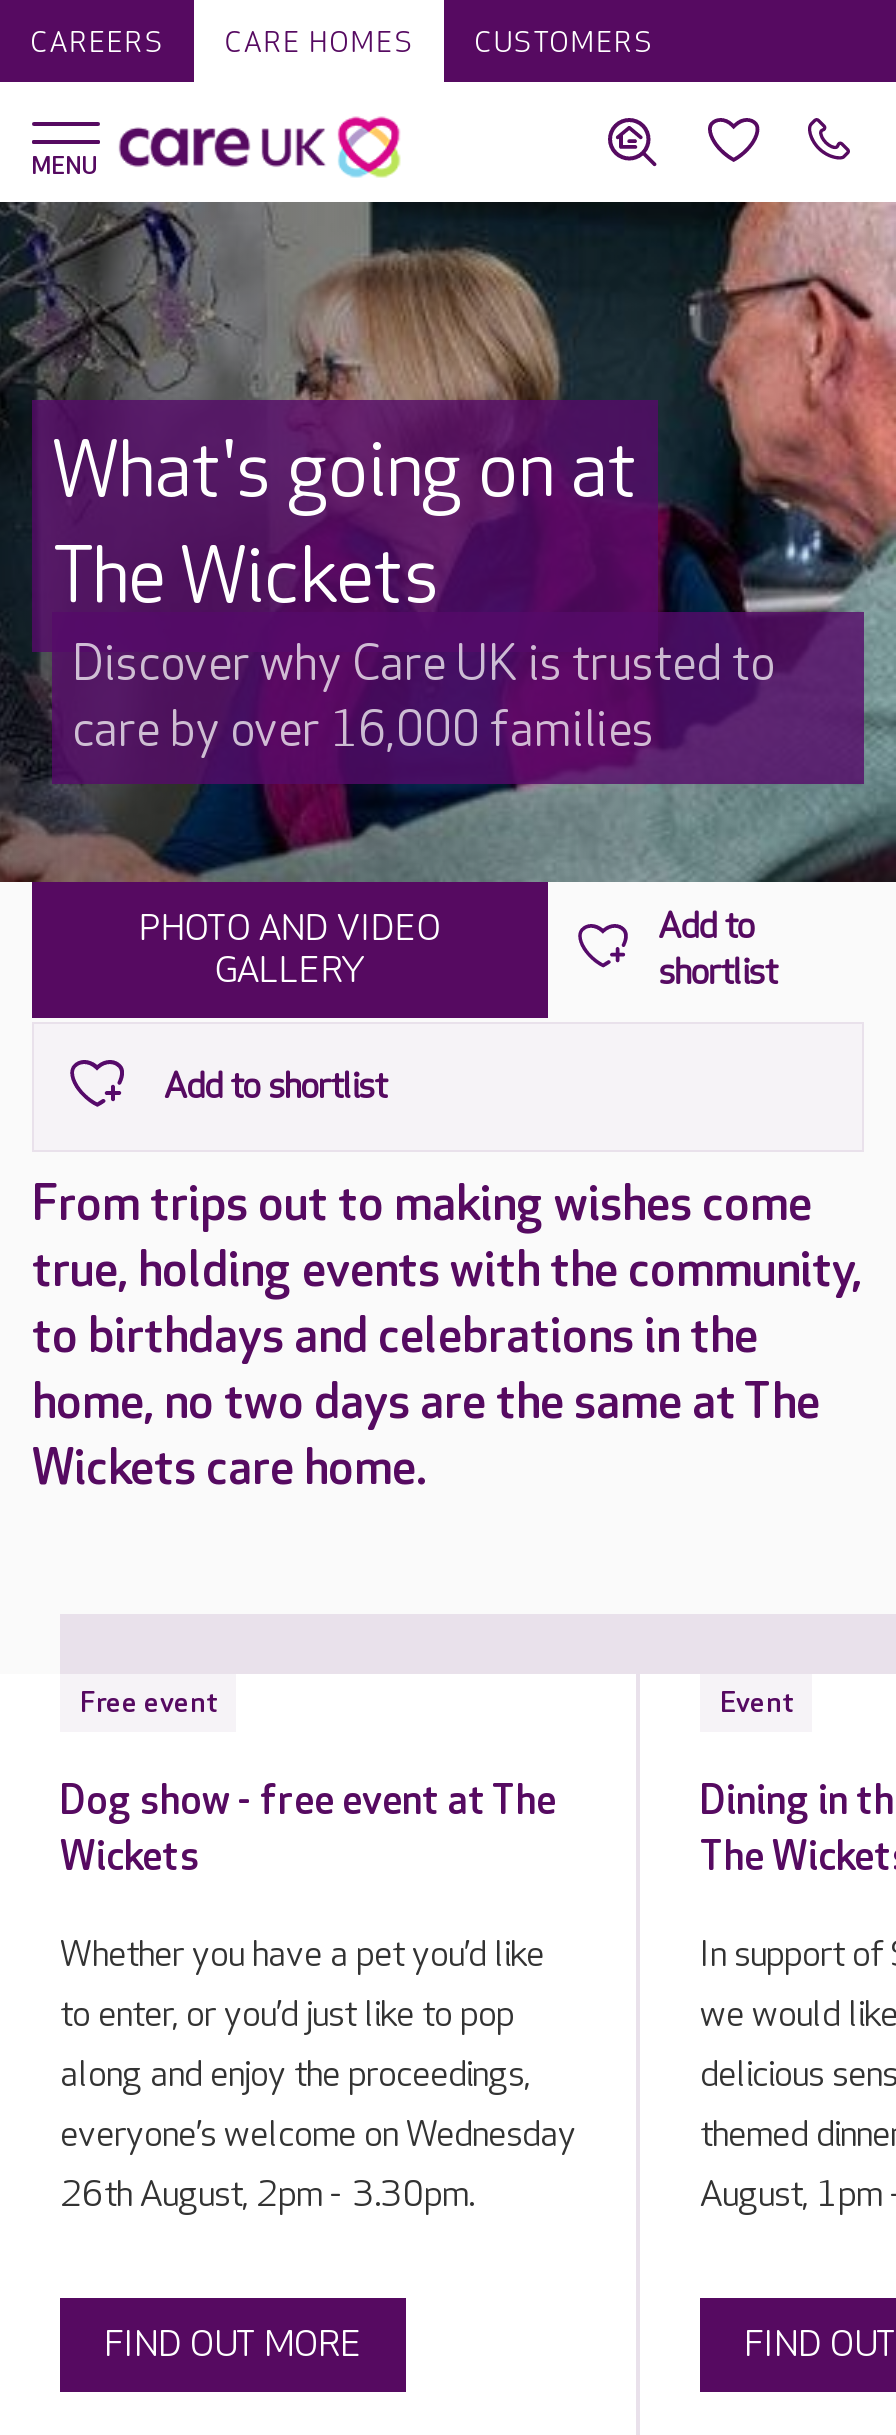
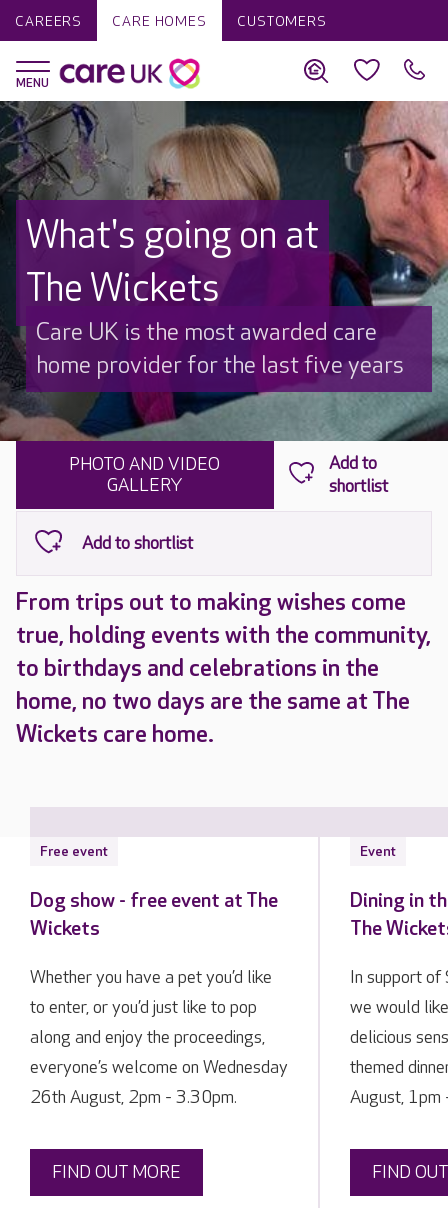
[72,636,774,760] Discover why Care UK is trusted to | care by over 16,000 families -> [36,318,404,380] Care UK is the most awarded care | home provider for the last five years

